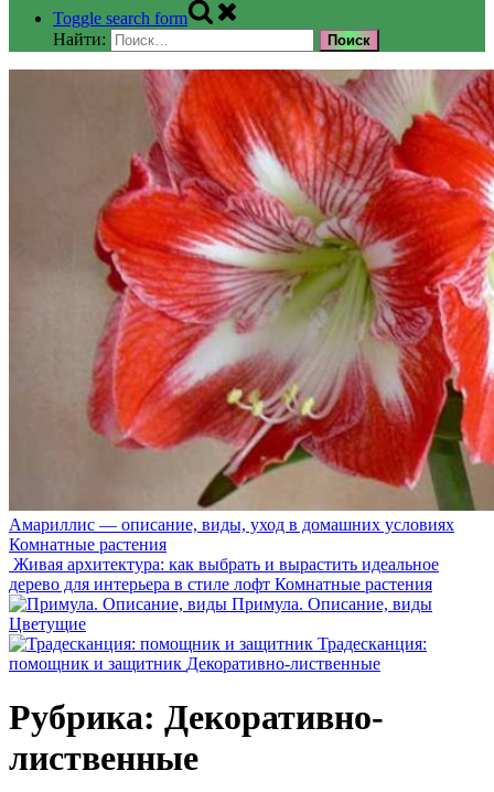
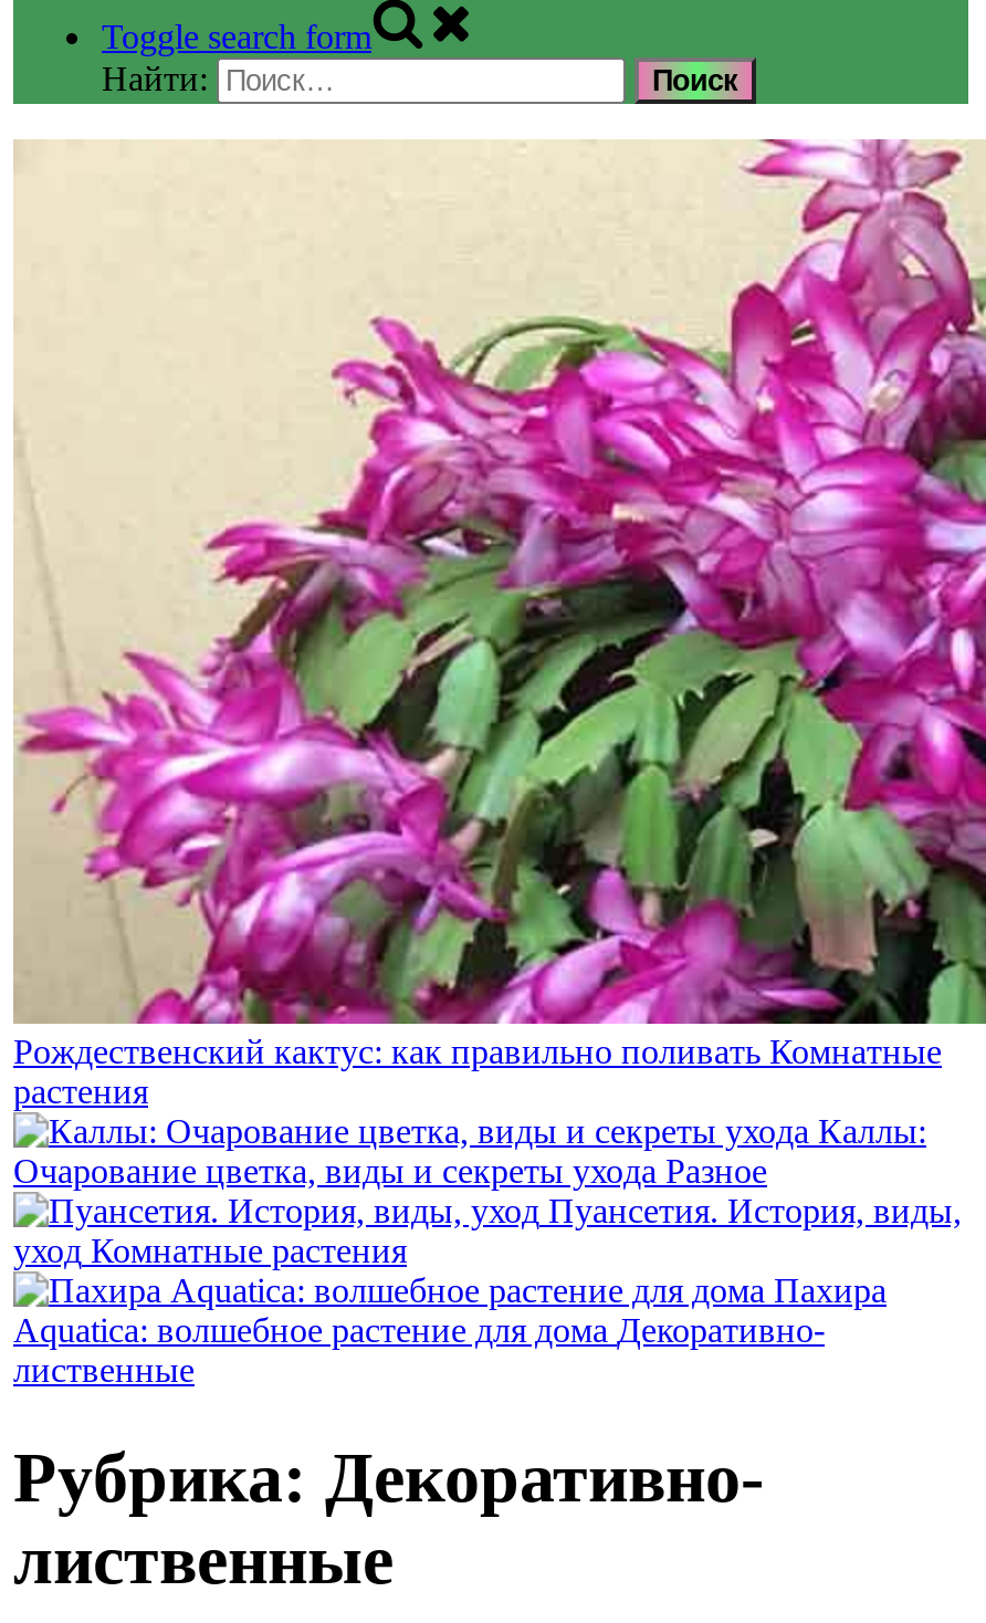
[9,68,491,673] [image] | Амариллис — описание, виды, уход в домашних условиях | Комнатные растения | Живая архитектура: как выбрать и вырастить идеальное | дерево для интерьера в стиле лофт Комнатные растения | Примула. Описание, виды | Цветущие | Традесканция: | помощник и защитник Декоративно-лиственные -> [13,139,979,1389] [image] | Рождественский кактус: как правильно поливать Комнатные | растения | Каллы: | Очарование цветка, виды и секреты ухода Разное | Пуансетия. История, виды, | уход Комнатные растения | Пахира | Aquatica: волшебное растение для дома Декоративно- | лиственные

